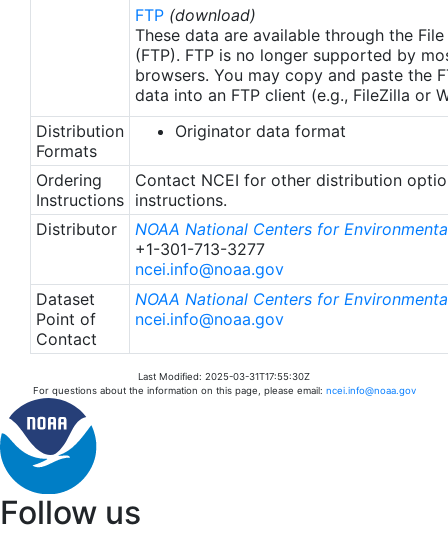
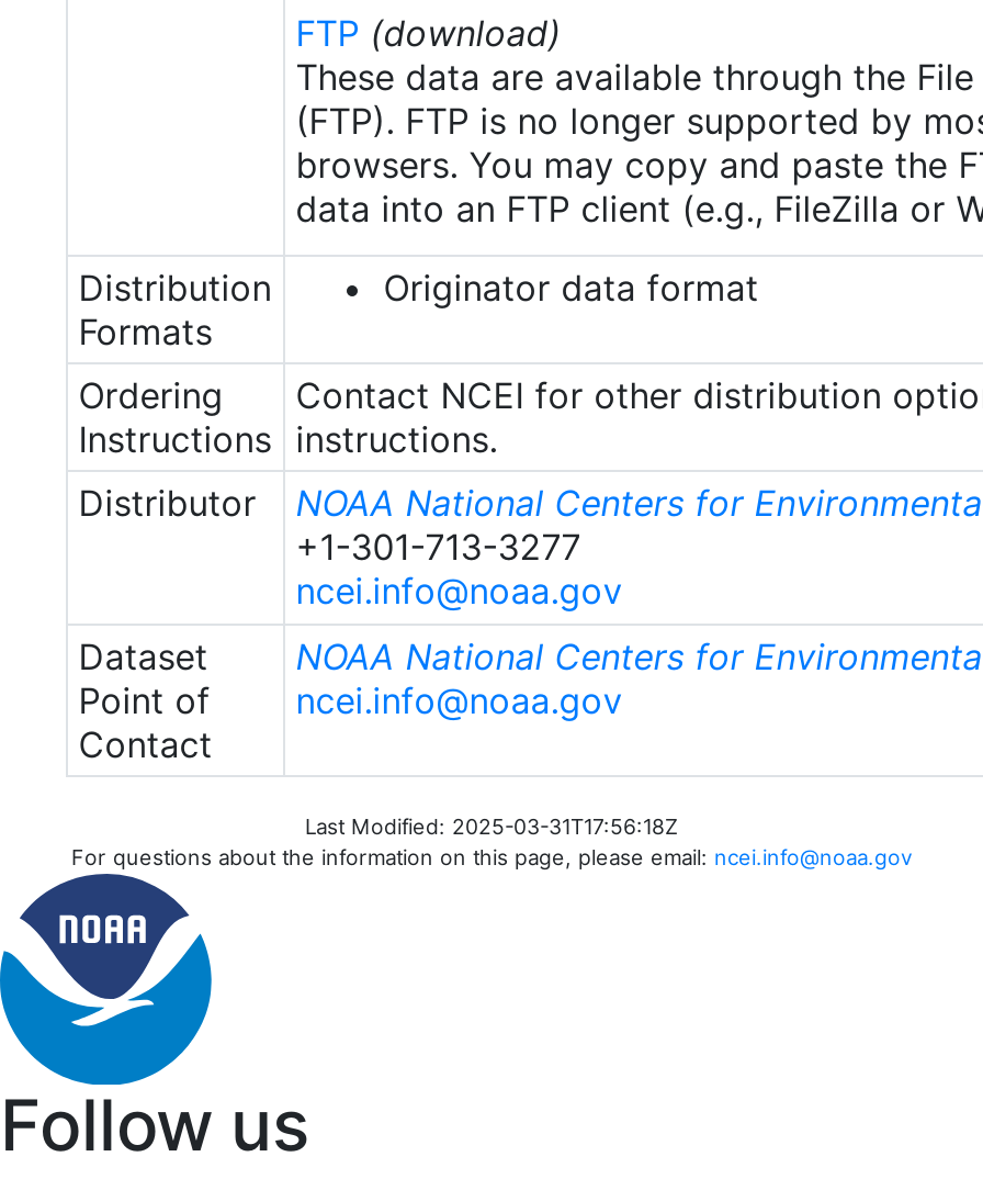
[138,371,310,382] Last Modified: 2025-03-31T17:55:30Z -> [305,814,678,838] Last Modified: 2025-03-31T17:56:18Z

